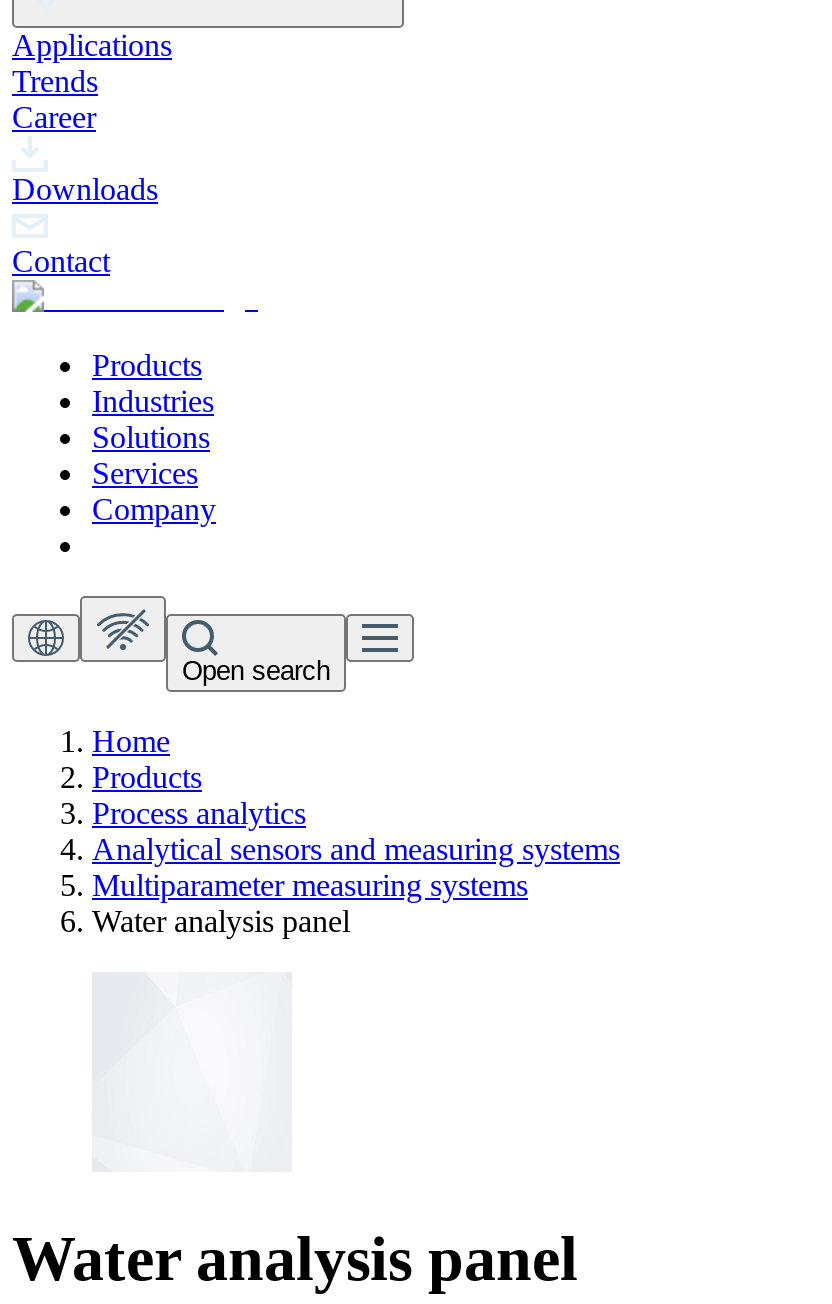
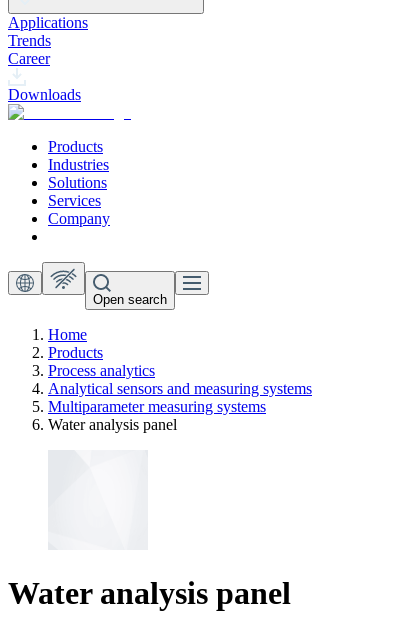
[12,243,110,277] Contact -> none

